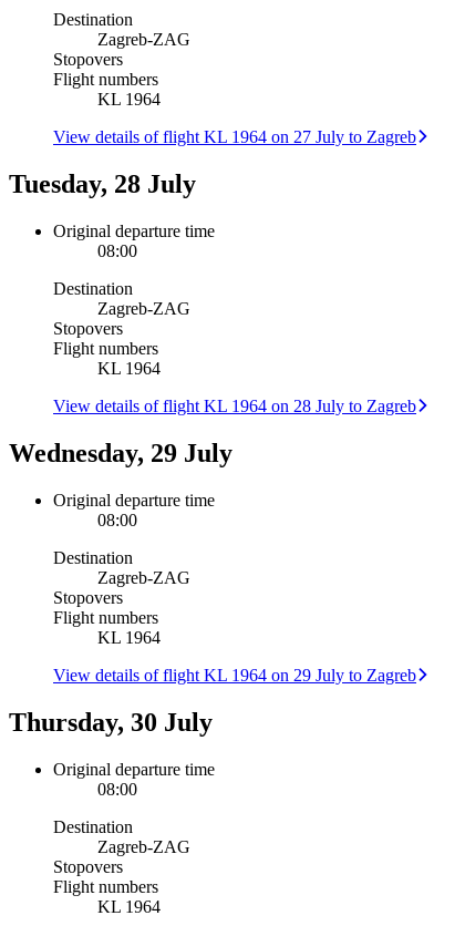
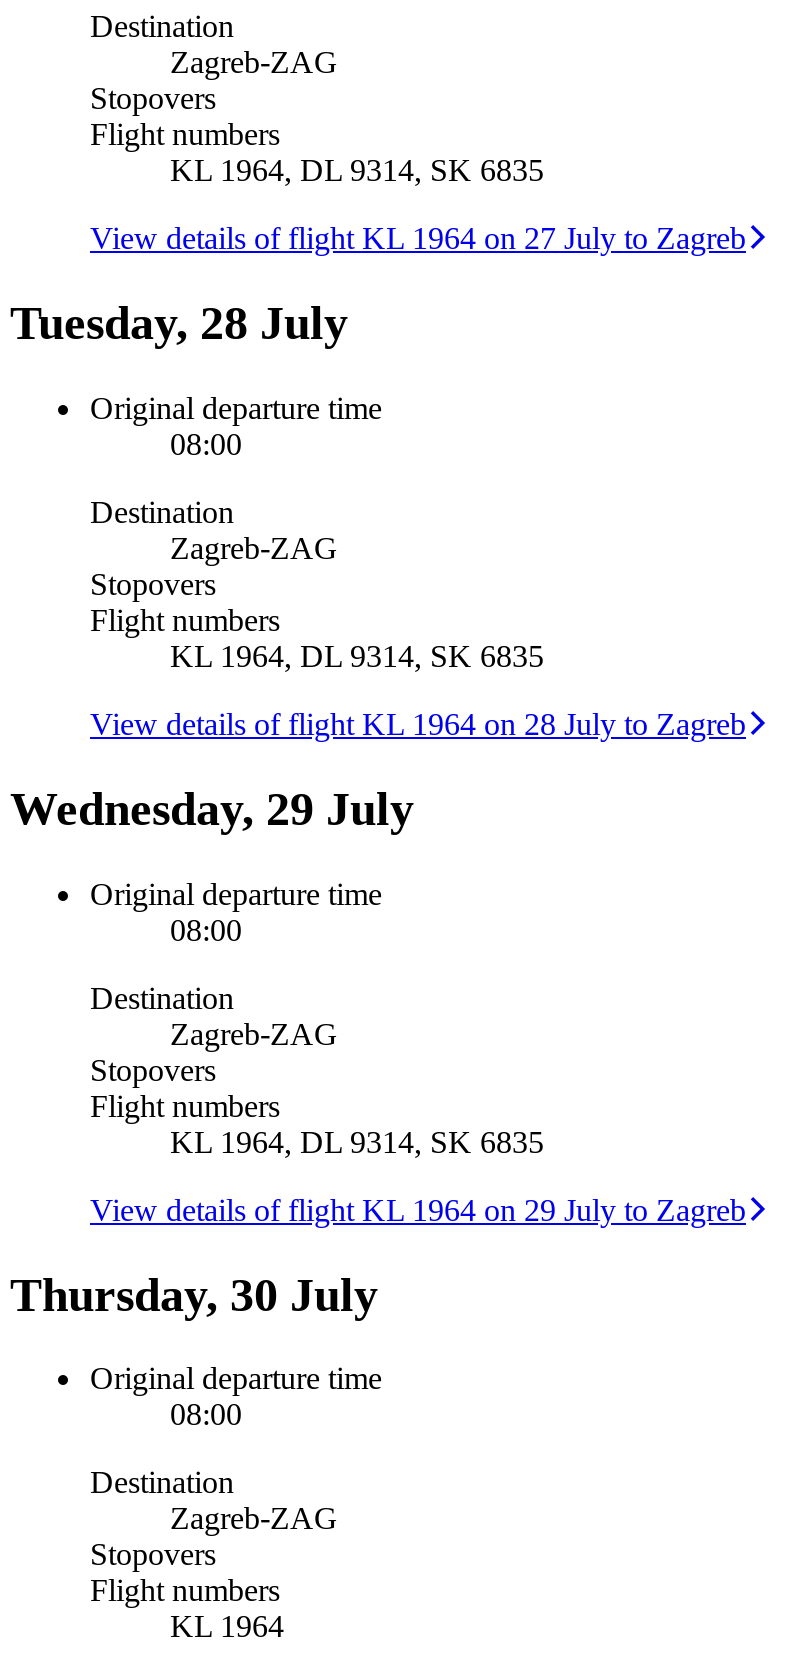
[97,90,161,109] KL 1964 -> [170,153,544,187] KL 1964, DL 9314, SK 6835
[97,359,161,378] KL 1964 -> [170,638,544,672] KL 1964, DL 9314, SK 6835
[97,628,161,647] KL 1964 -> [170,1124,544,1158] KL 1964, DL 9314, SK 6835

